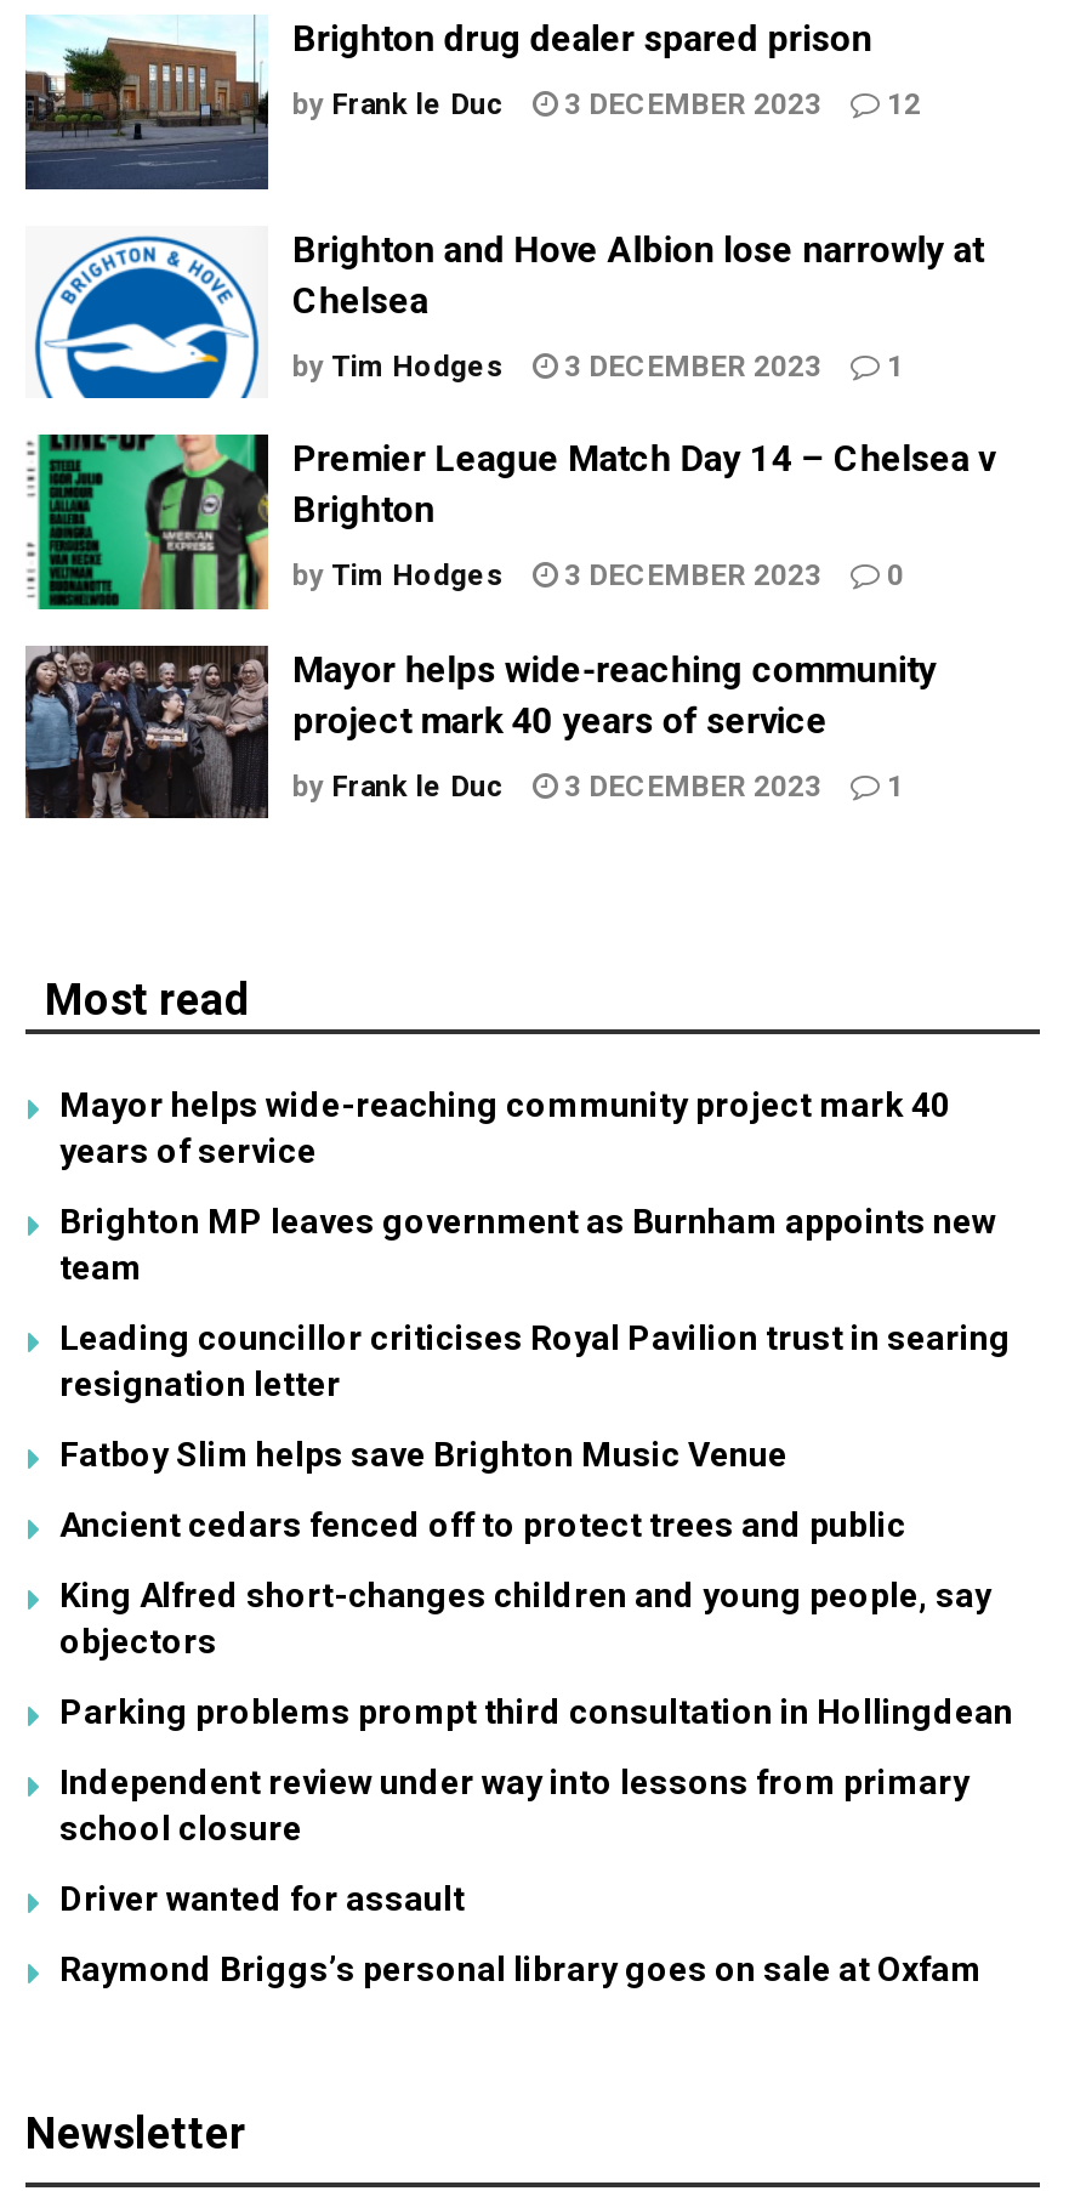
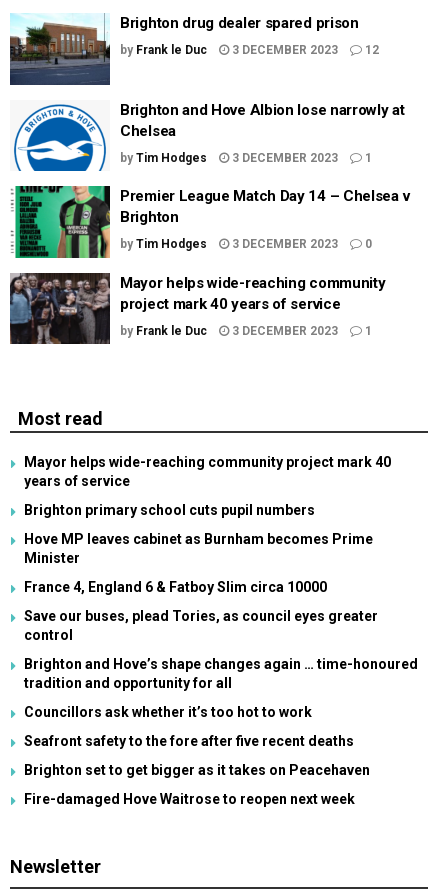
[59,1202,996,1287] Brighton MP leaves government as Burnham appoints new | team -> [24,502,315,518] Brighton primary school cuts pupil numbers
[59,1318,1011,1403] Leading councillor criticises Royal Pavilion trust in searing | resignation letter -> [24,531,373,566] Hove MP leaves cabinet as Burnham becomes Prime | Minister
[59,1435,787,1474] Fatboy Slim helps save Brighton Music Venue -> [24,579,327,595] France 4, England 6 & Fatboy Slim circa 10000
[59,1505,906,1544] Ancient cedars fenced off to protect trees and public -> [24,608,378,643] Save our buses, plead Tories, as council eyes greater | control
[59,1576,991,1661] King Alfred short-changes children and young people, say | objectors -> [24,656,418,691] Brighton and Hove’s shape changes again … time-honoured | tradition and opportunity for all
[59,1692,1013,1731] Parking problems prompt third consultation in Hollingdean -> [24,704,312,720] Councillors ask whether it’s too hot to work
[59,1763,970,1847] Independent review under way into lessons from primary | school closure -> [24,733,354,749] Seafront safety to the fore after five recent deaths
[59,1879,465,1918] Driver wanted for assault -> [24,762,370,778] Brighton set to get bigger as it takes on Peacehaven
[59,1949,982,1988] Raymond Briggs’s personal library goes on sale at Oxfam -> [24,791,355,807] Fire-damaged Hove Waitrose to reopen next week

